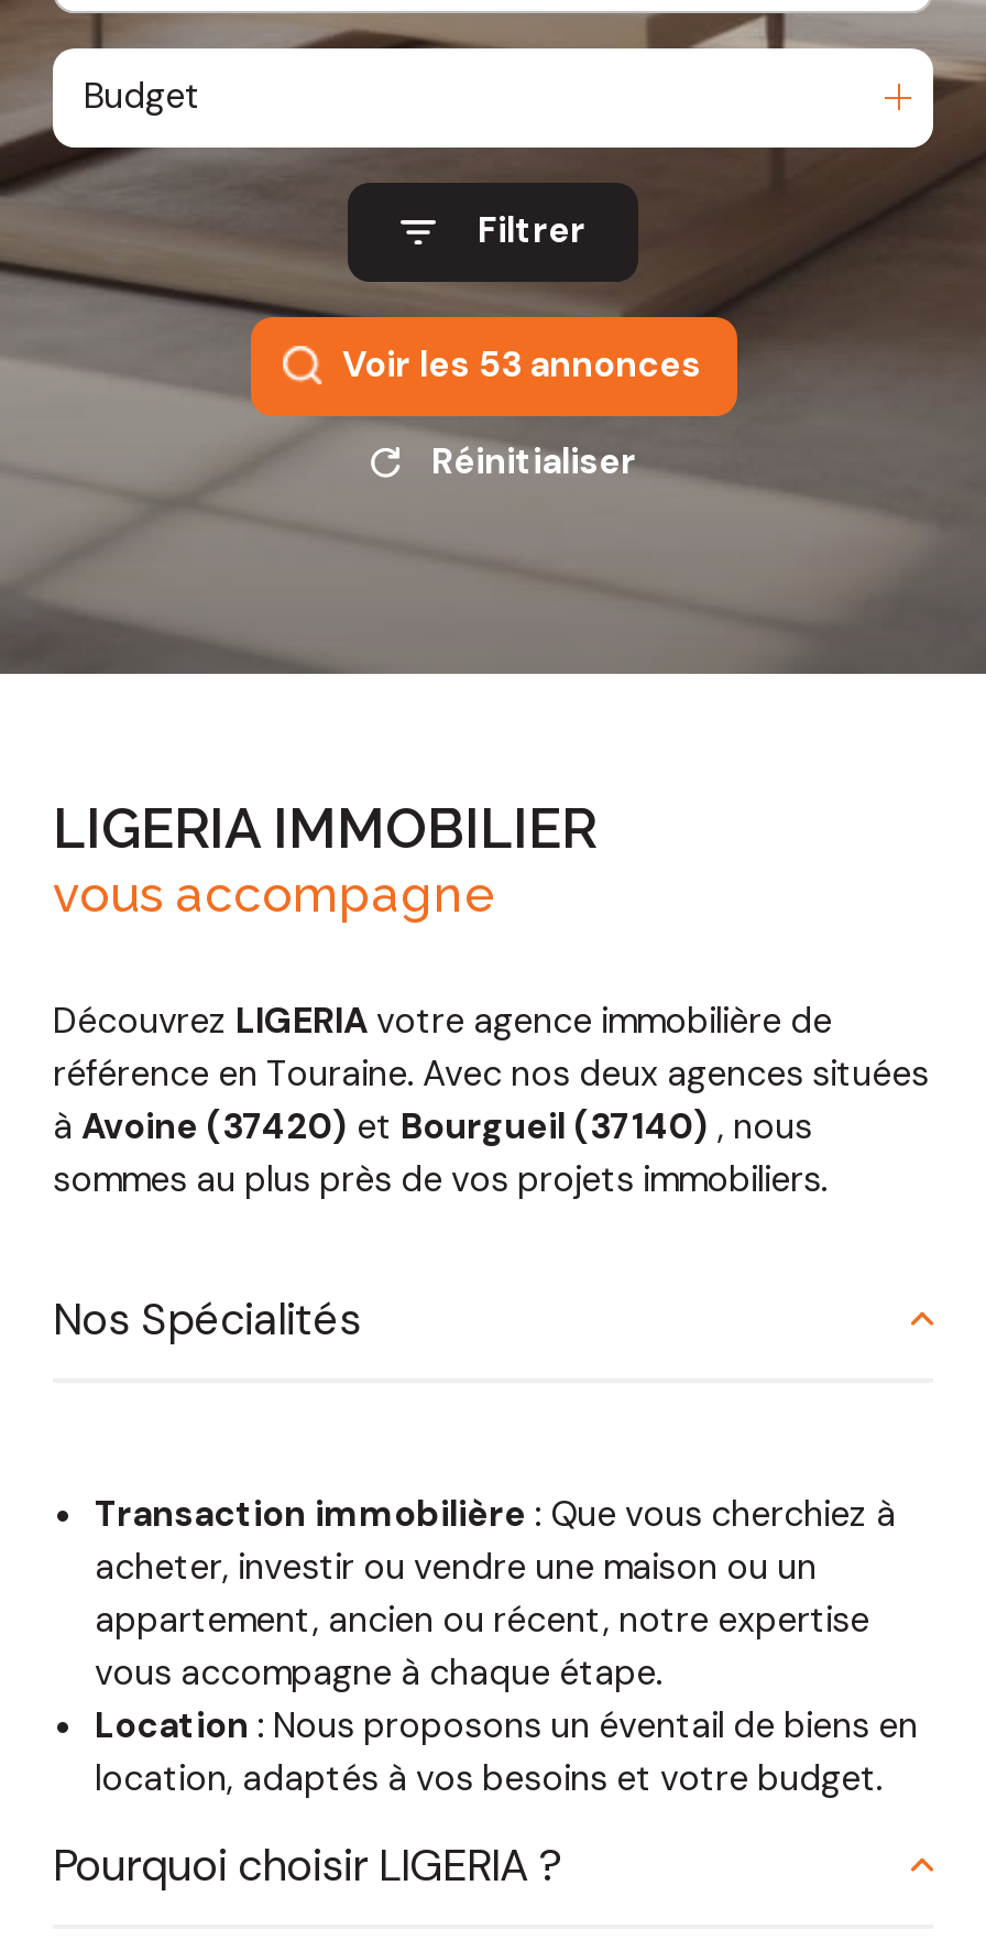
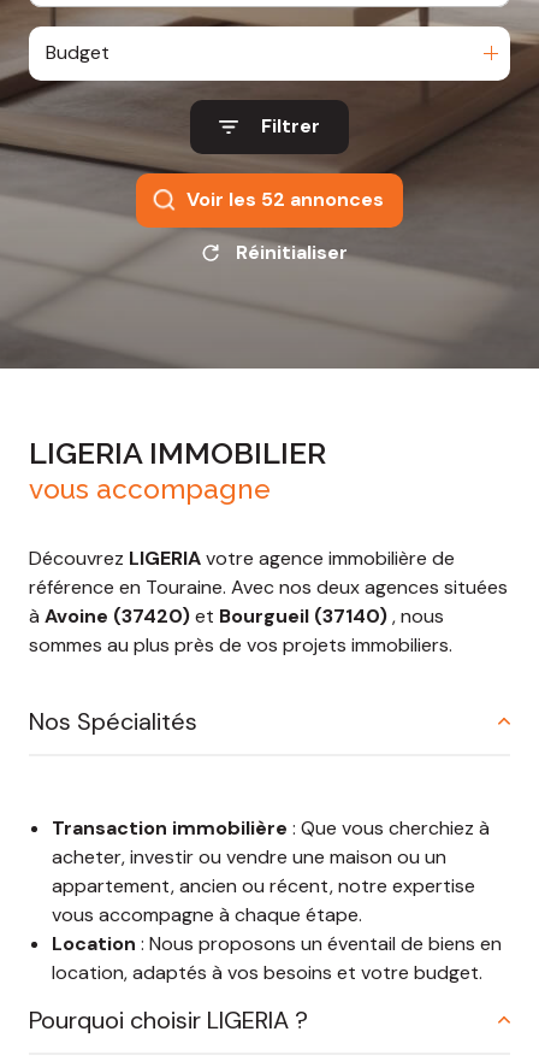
[342,342,701,388] Voir les 53 annonces -> [186,187,384,212] Voir les 52 annonces

